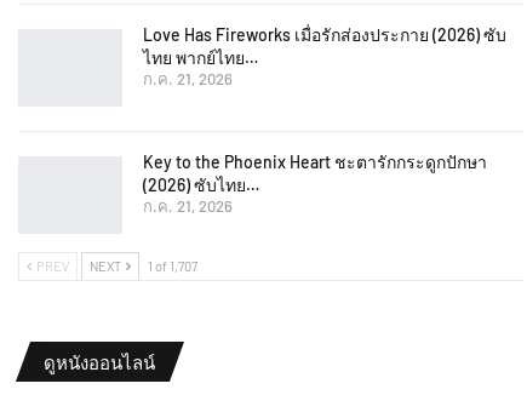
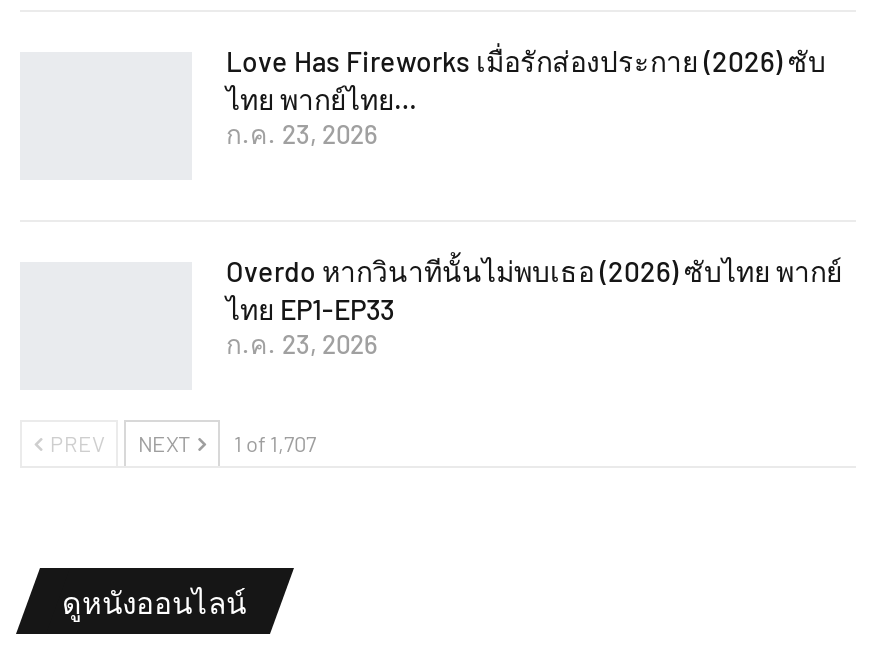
[143,70,233,89] ก.ค. 21, 2026 -> [226,119,378,151] ก.ค. 23, 2026
[143,151,487,216] Key to the Phoenix Heart ชะตารักกระดูกปักษา | (2026) ซับไทย… | ก.ค. 21, 2026 -> [226,254,842,360] Overdo หากวินาทีนั้นไม่พบเธอ (2026) ซับไทย พากย์ | ไทย EP1-EP33 | ก.ค. 23, 2026

